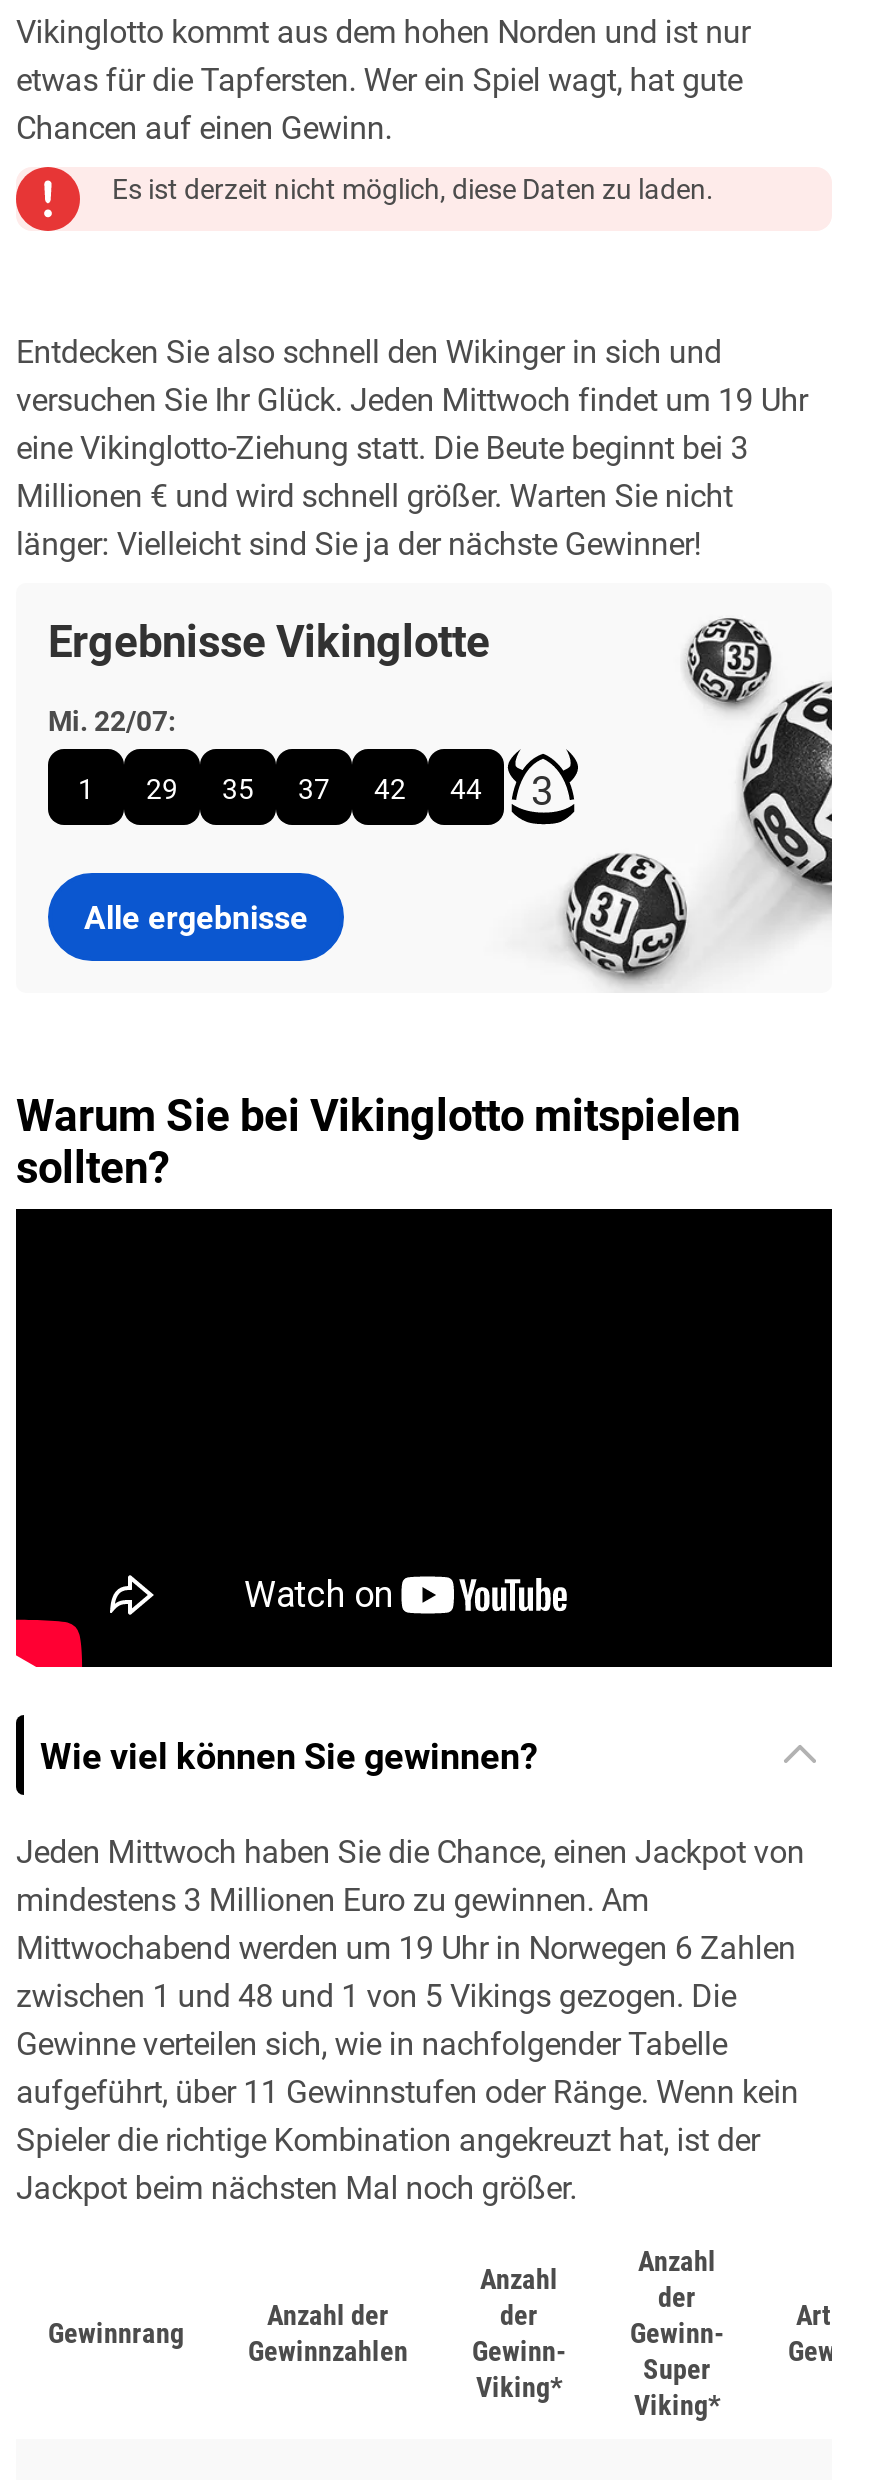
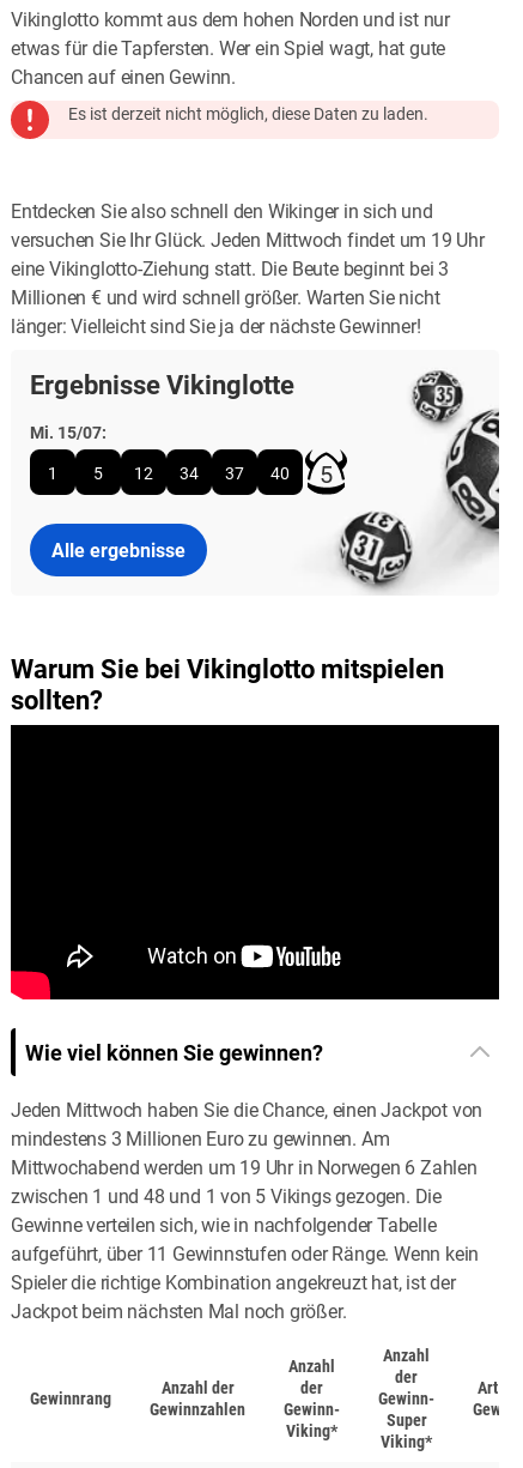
[48,701,176,739] Mi. 22/07: -> [30,421,107,443] Mi. 15/07:
[146,768,254,806] 29 | 35 -> [93,461,199,484] 5 | 12 | 34
[374,763,553,815] 42 | 44 | 3 -> [270,458,332,489] 40 | 5

